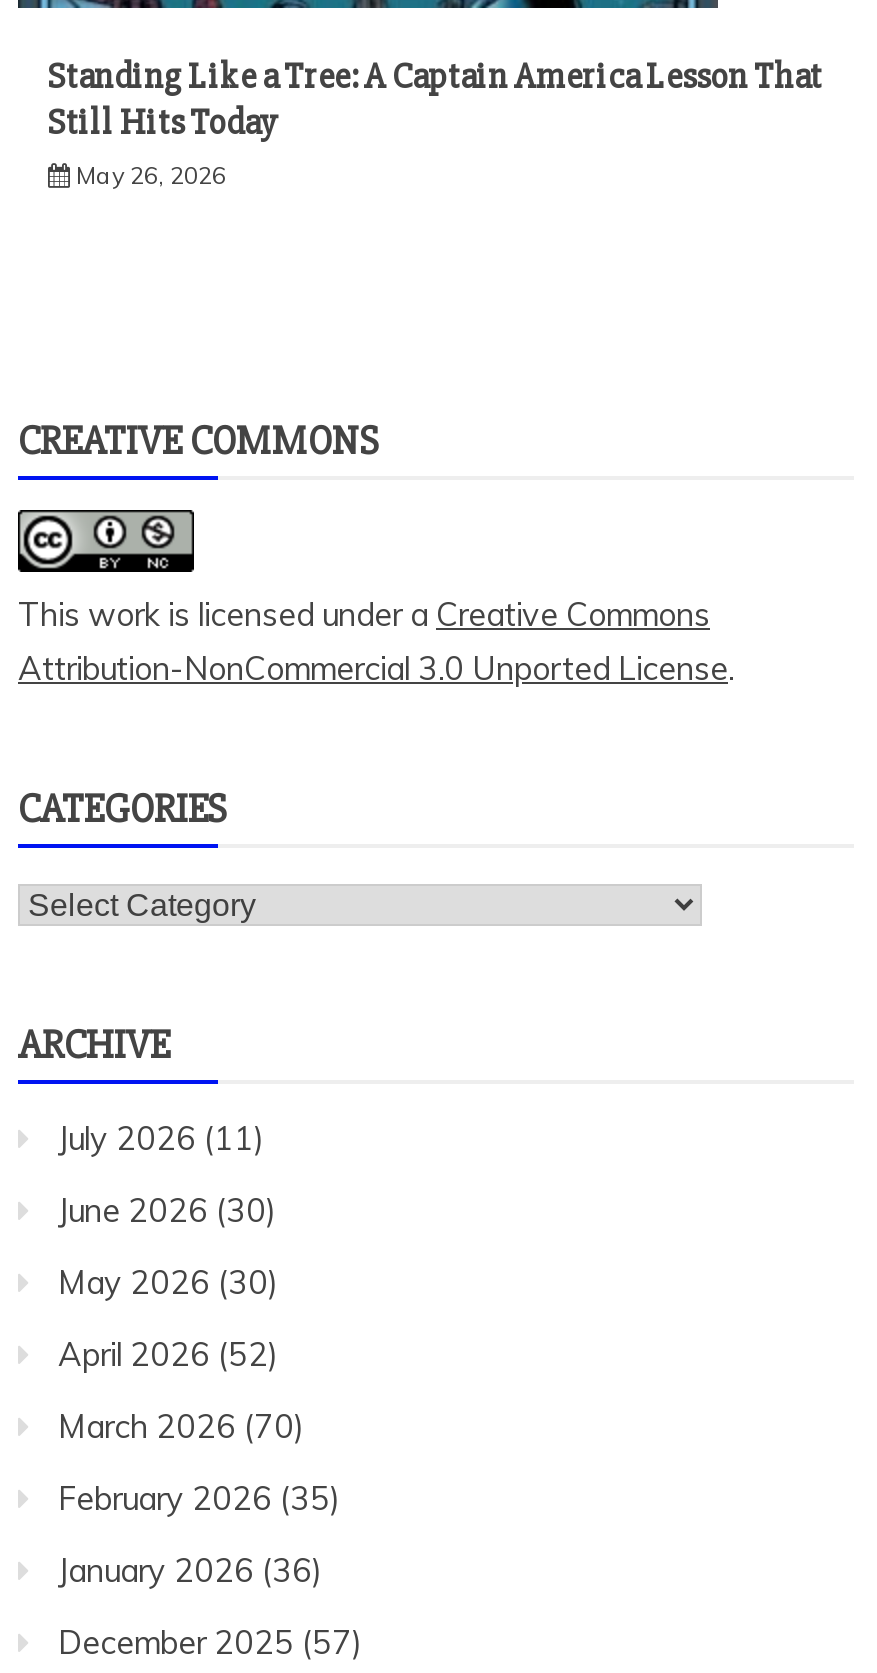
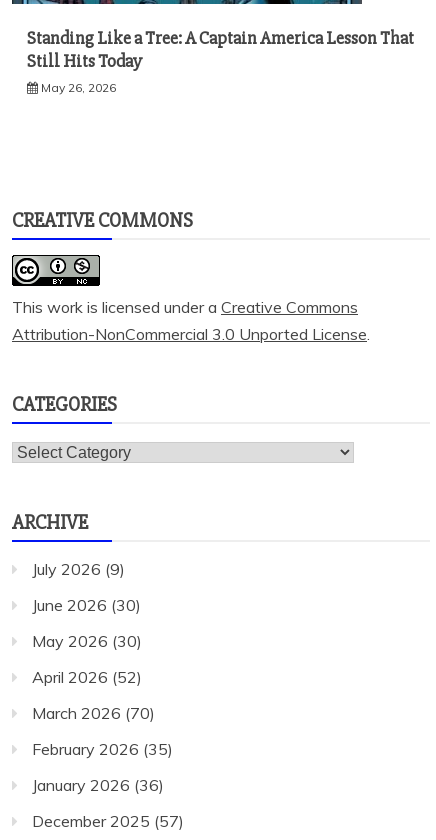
[58,1117,264,1157] July 2026 (11) -> [32,559,125,579] July 2026 (9)

